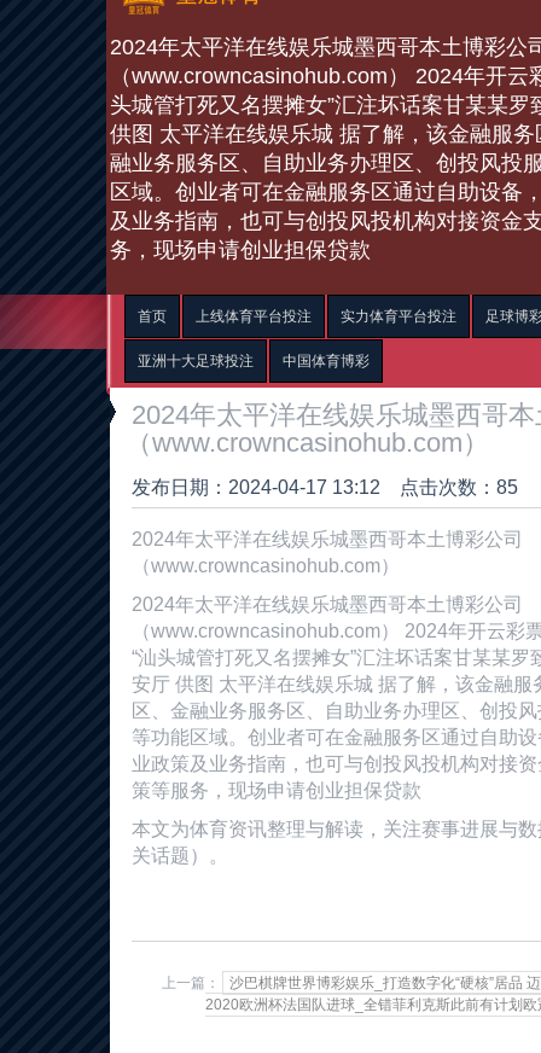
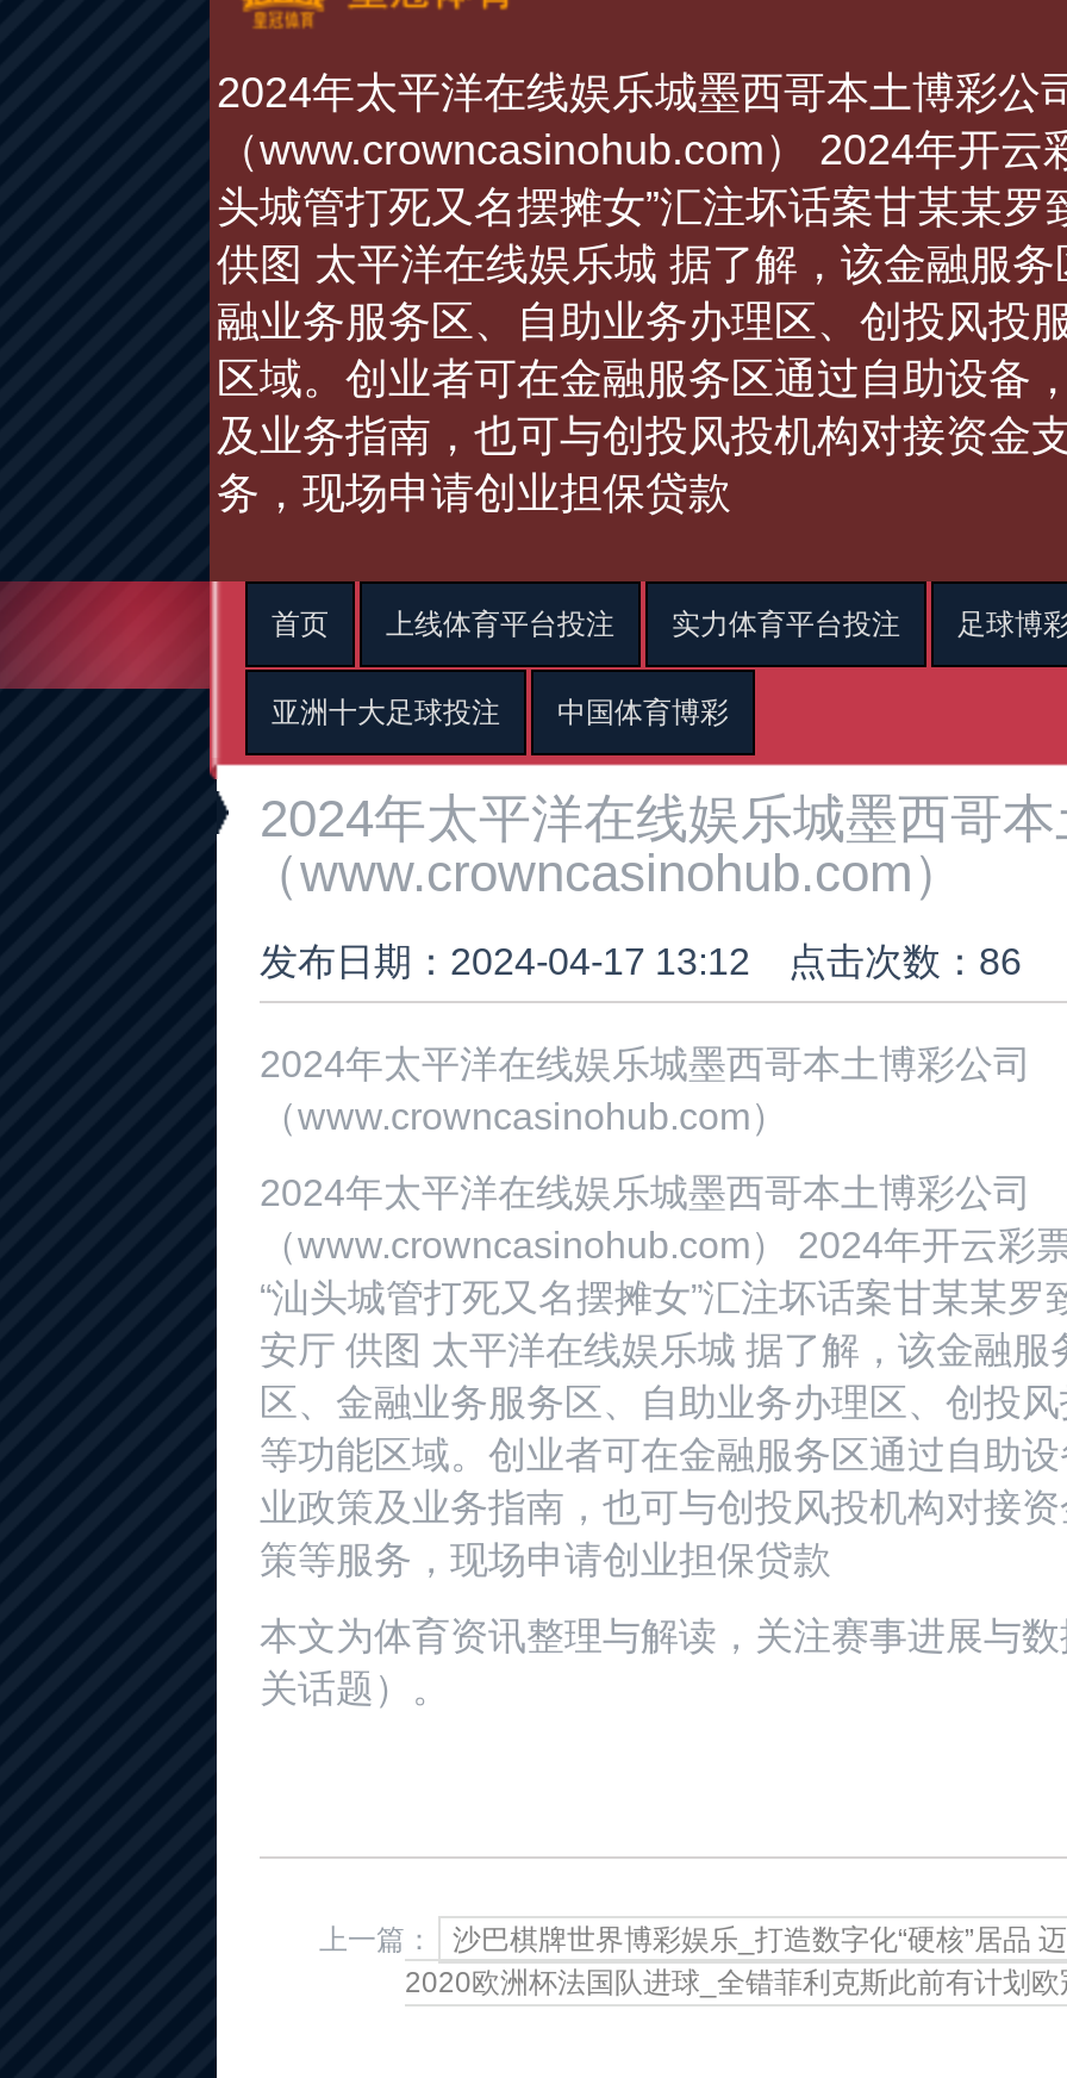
[132,477,518,498] 发布日期：2024-04-17 13:12 点击次数：85 -> [260,941,1022,982] 发布日期：2024-04-17 13:12 点击次数：86

